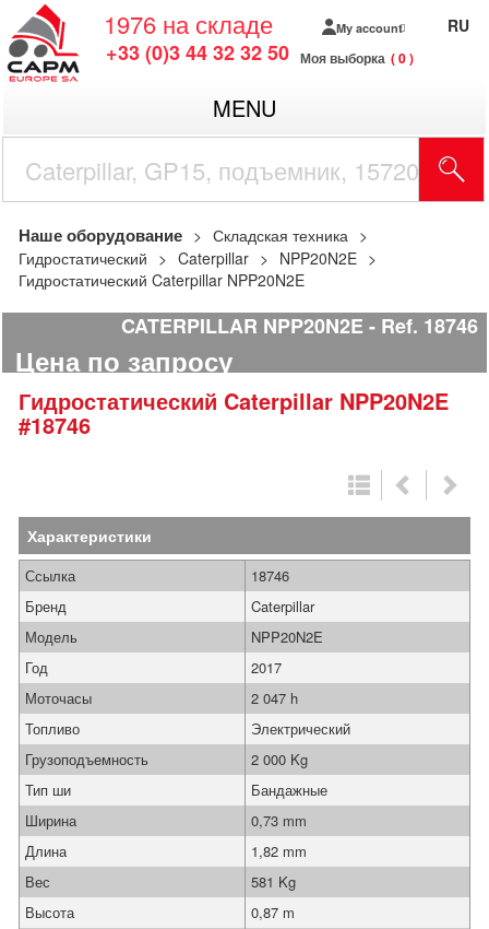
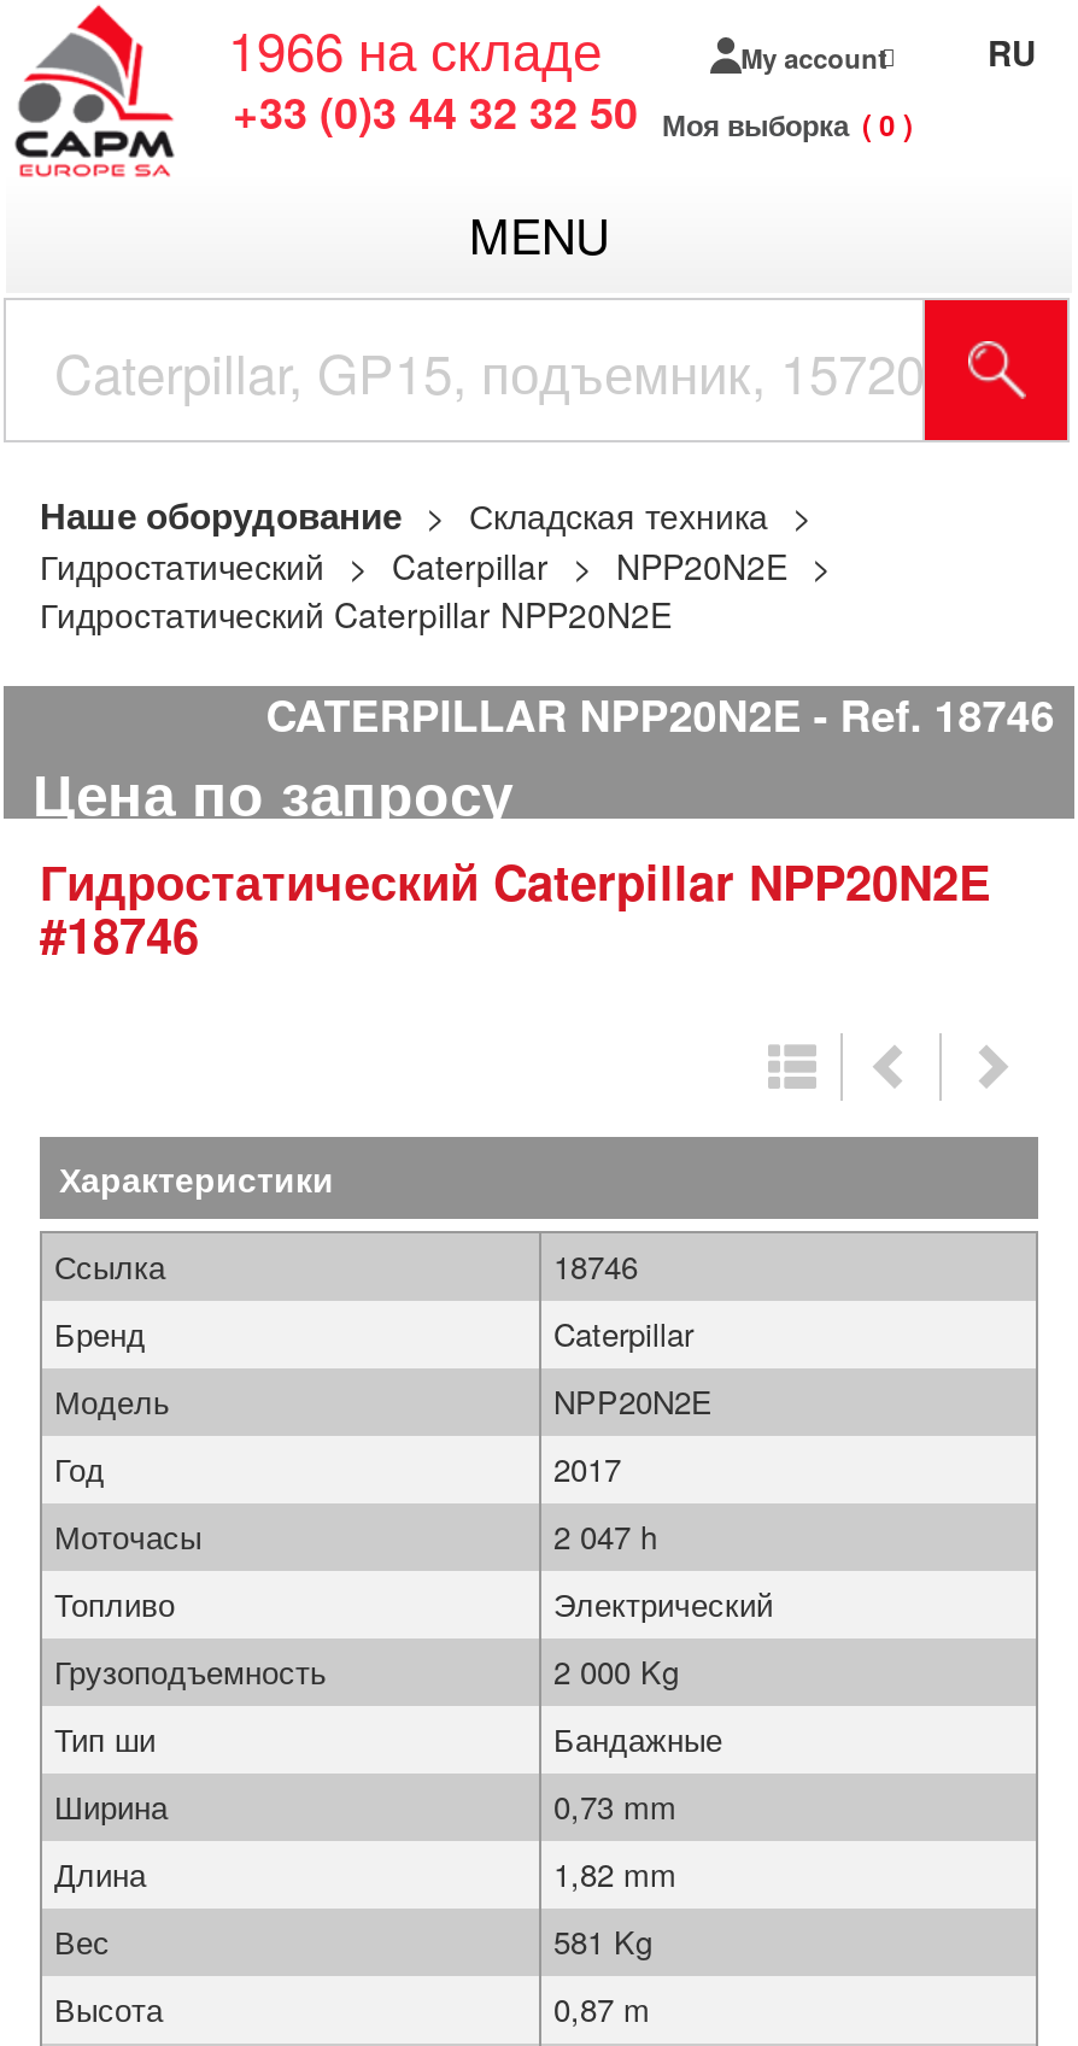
[104,7,273,40] 1976 на складе -> [228,11,602,86] 1966 на складе

